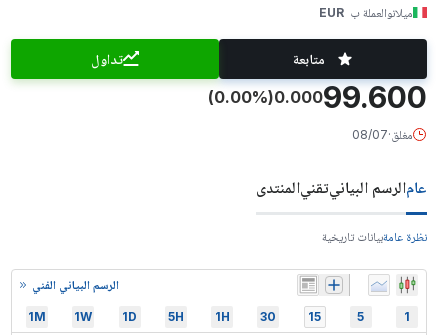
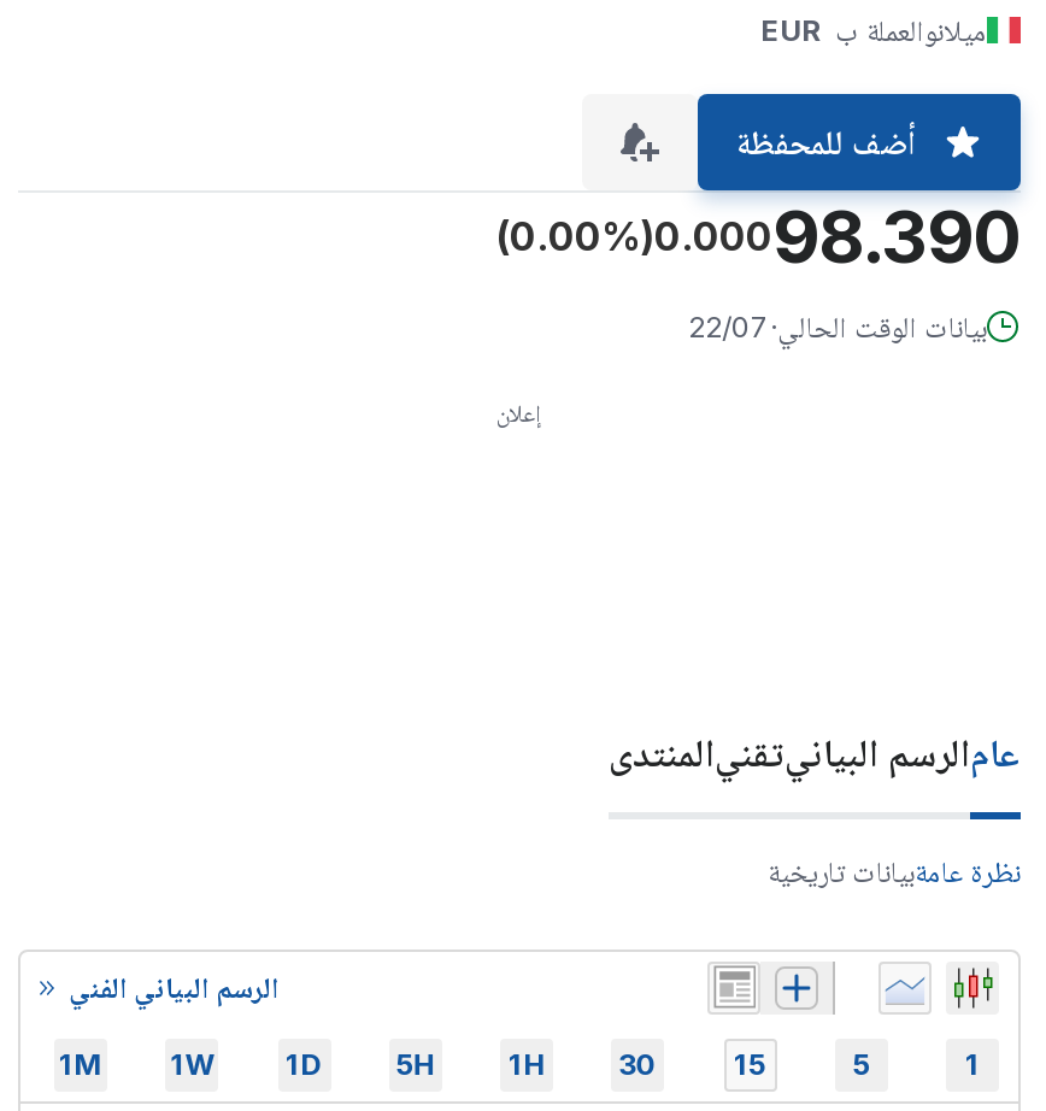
[91,50,427,115] متابعة | تداول | 99.600 -> [736,120,1021,279] أضف للمحفظة | 98.390
[352,127,413,142] مغلق · 08/07 -> [496,308,987,426] بيانات الوقت الحالي · 22/07 | إعلان

